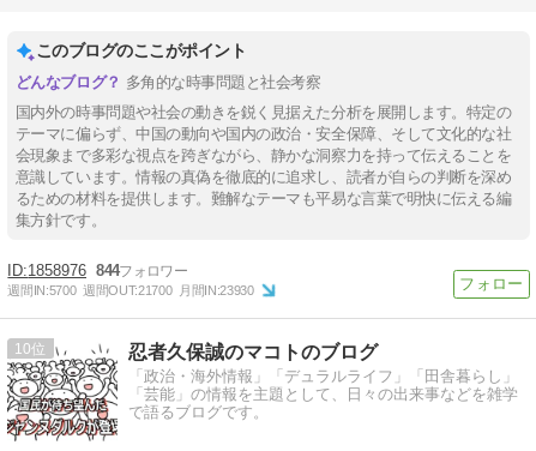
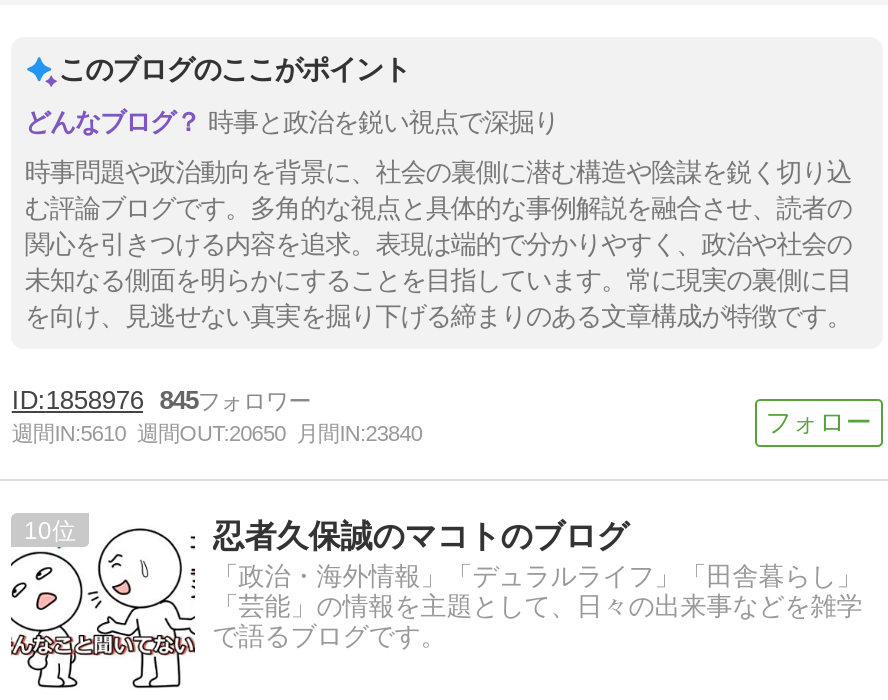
[125,73,321,91] 多角的な時事問題と社会考察 -> [208,107,559,137] 時事と政治を鋭い視点で深掘り
[15,103,511,229] 国内外の時事問題や社会の動きを鋭く見据えた分析を展開します。特定の | テーマに偏らず、中国の動向や国内の政治・安全保障、そして文化的な社 | 会現象まで多彩な視点を跨ぎながら、静かな洞察力を持って伝えることを | 意識しています。情報の真偽を徹底的に追求し、読者が自らの判断を深め | るための材料を提供します。難解なテーマも平易な言葉で明快に伝える編 | 集方針です。 -> [25,156,852,330] 時事問題や政治動向を背景に、社会の裏側に潜む構造や陰謀を鋭く切り込 | む評論ブログです。多角的な視点と具体的な事例解説を融合させ、読者の | 関心を引きつける内容を追求。表現は端的で分かりやすく、政治や社会の | 未知なる側面を明らかにすることを目指しています。常に現実の裏側に目 | を向け、見逃せない真実を掘り下げる締まりのある文章構成が特徴です。
[8,262,254,298] 1858976 844 | 週間IN:5700 週間OUT:21700 月間IN:23930 -> [12,385,422,445] 1858976 845 | 週間IN:5610 週間OUT:20650 月間IN:23840
[6,343,119,444] [image] -> [9,525,197,691] [image]

